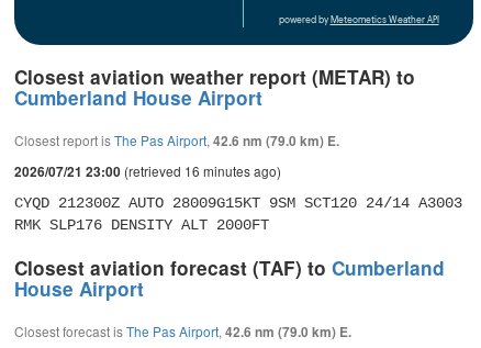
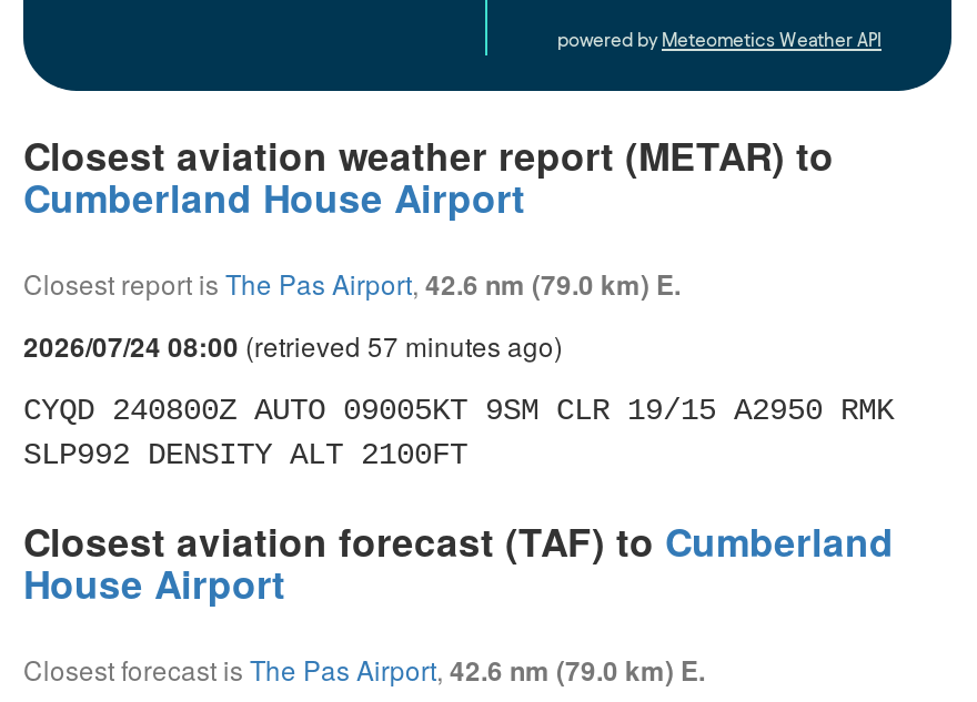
[14,161,281,181] 2026/07/21 23:00 (retrieved 16 minutes ago) -> [23,326,563,366] 2026/07/24 08:00 (retrieved 57 minutes ago)
[14,194,462,234] CYQD 212300Z AUTO 28009G15KT 9SM SCT120 24/14 A3003 | RMK SLP176 DENSITY ALT 2000FT -> [23,393,894,472] CYQD 240800Z AUTO 09005KT 9SM CLR 19/15 A2950 RMK | SLP992 DENSITY ALT 2100FT

